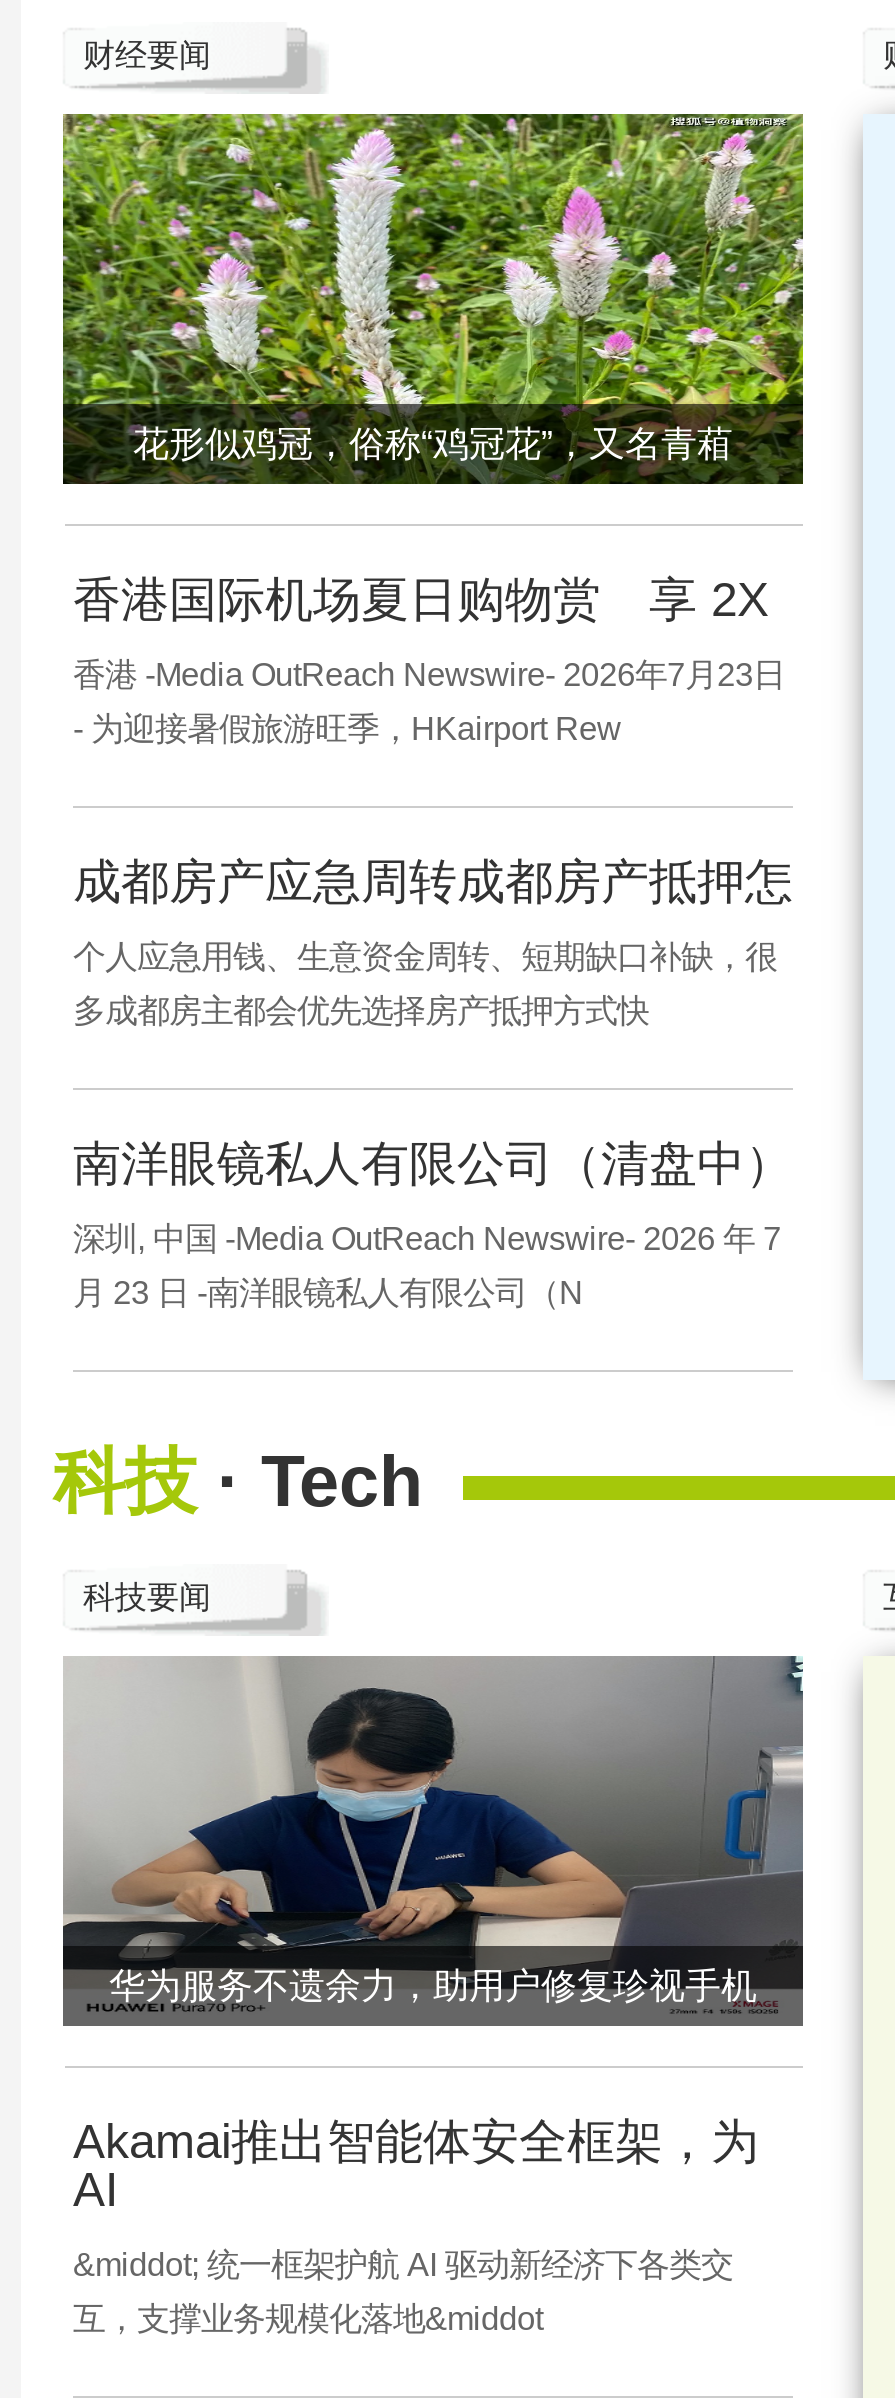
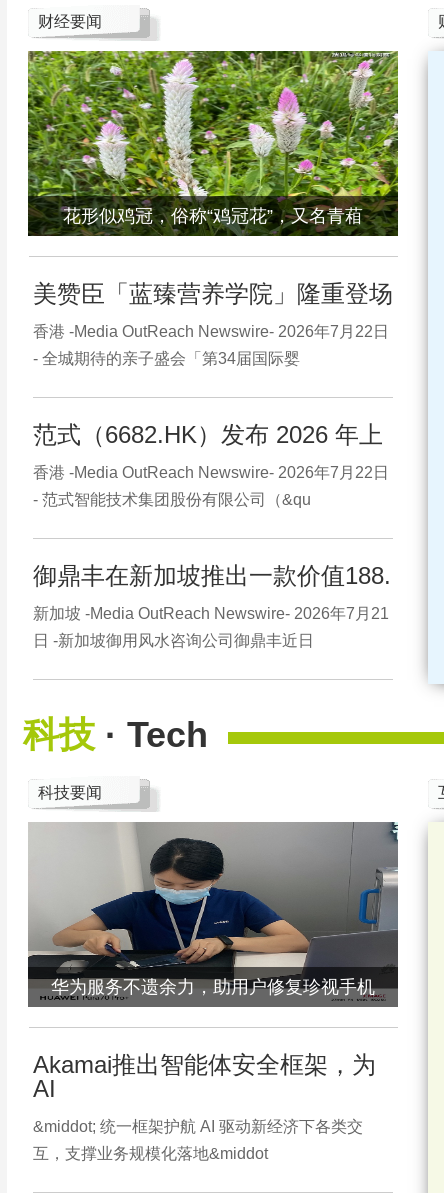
[73,572,769,626] 香港国际机场夏日购物赏 享 2X -> [33,280,393,307] 美赞臣「蓝臻营养学院」隆重登场
[73,656,785,692] 香港 -Media OutReach Newswire- 2026年7月23日 -> [33,322,389,340] 香港 -Media OutReach Newswire- 2026年7月22日
[73,710,621,746] - 为迎接暑假旅游旺季，HKairport Rew -> [33,349,300,367] - 全城期待的亲子盛会「第34届国际婴
[73,854,793,908] 成都房产应急周转成都房产抵押怎 -> [33,421,383,448] 范式（6682.HK）发布 2026 年上
[73,938,777,974] 个人应急用钱、生意资金周转、短期缺口补缺，很 -> [33,463,389,481] 香港 -Media OutReach Newswire- 2026年7月22日
[73,992,649,1028] 多成都房主都会优先选择房产抵押方式快 -> [33,490,311,508] - 范式智能技术集团股份有限公司（&qu
[73,1136,793,1190] 南洋眼镜私人有限公司（清盘中） -> [33,562,391,589] 御鼎丰在新加坡推出一款价值188.
[73,1220,781,1256] 深圳, 中国 -Media OutReach Newswire- 2026 年 7 -> [33,604,389,622] 新加坡 -Media OutReach Newswire- 2026年7月21
[73,1274,583,1310] 月 23 日 -南洋眼镜私人有限公司（N -> [33,631,314,649] 日 -新加坡御用风水咨询公司御鼎丰近日

